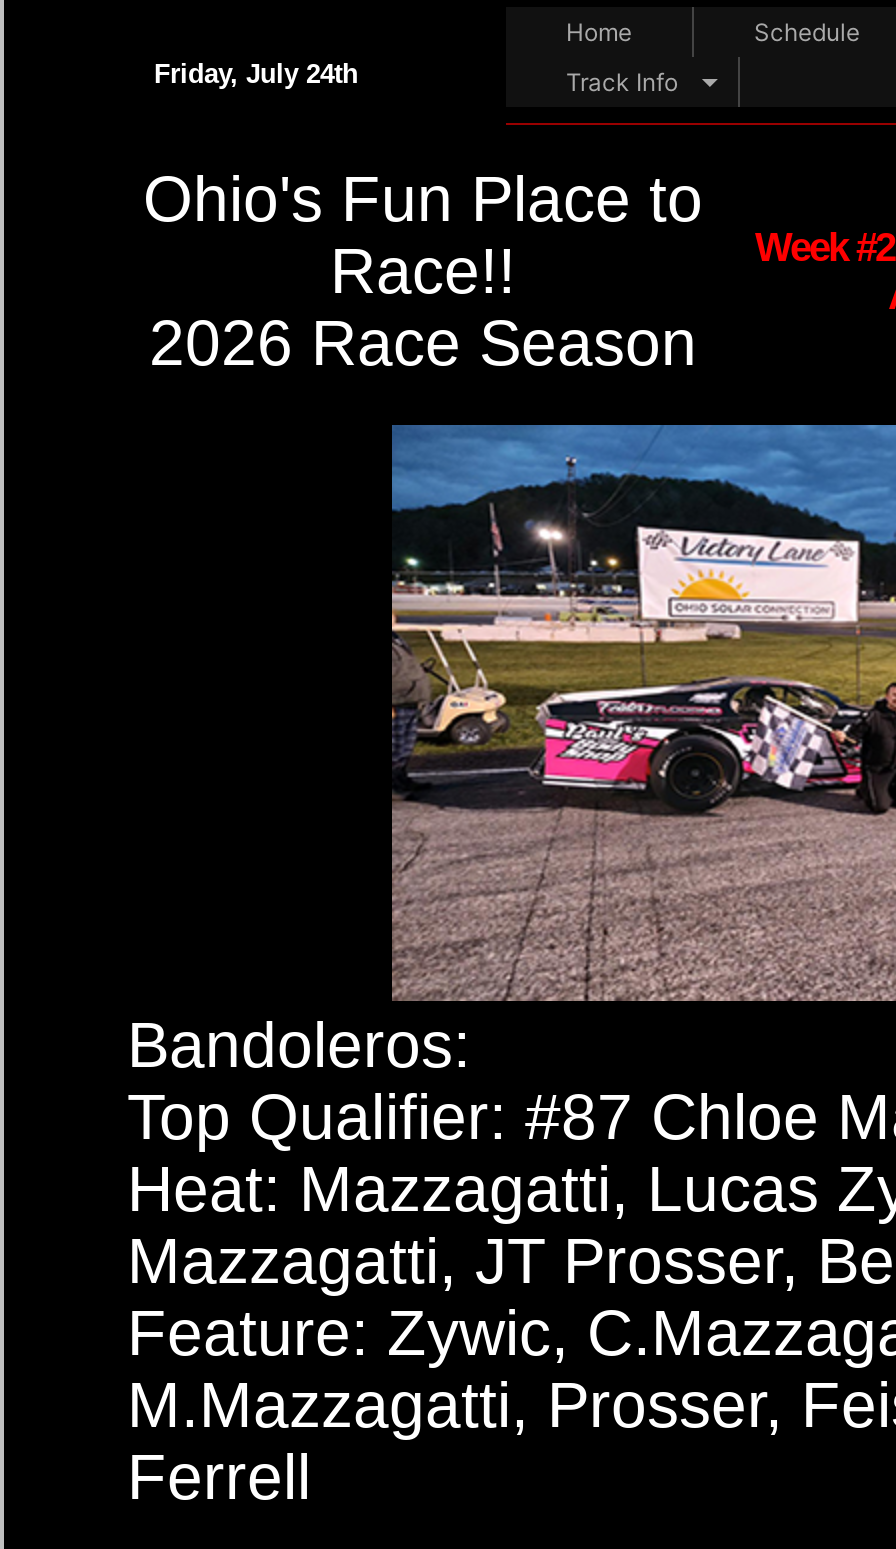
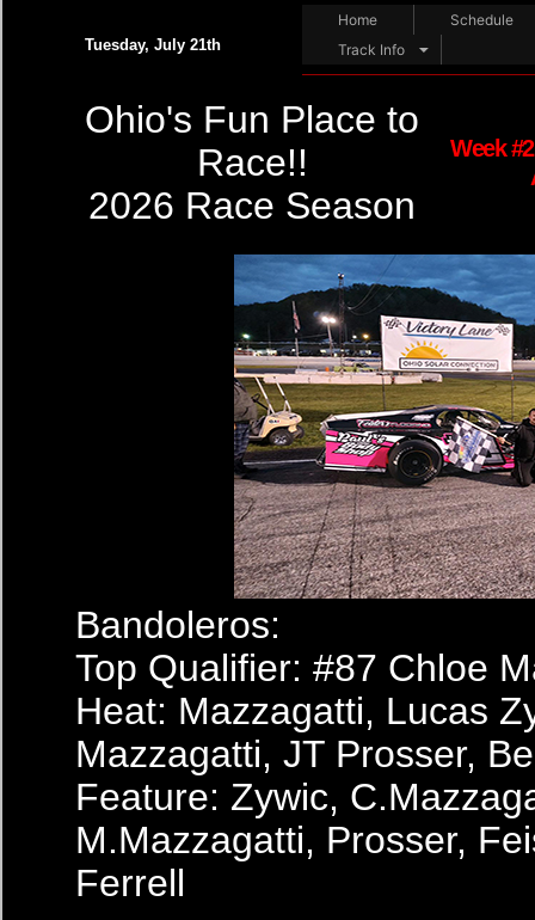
[154,59,358,89] Friday, July 24th -> [85,36,221,54] Tuesday, July 21th

